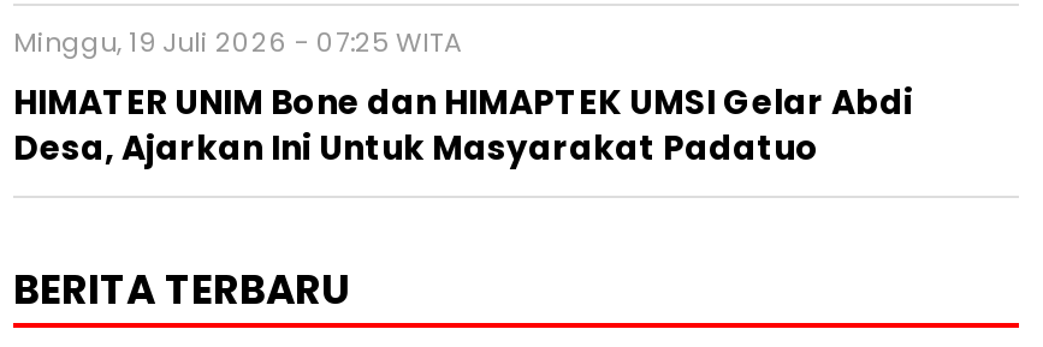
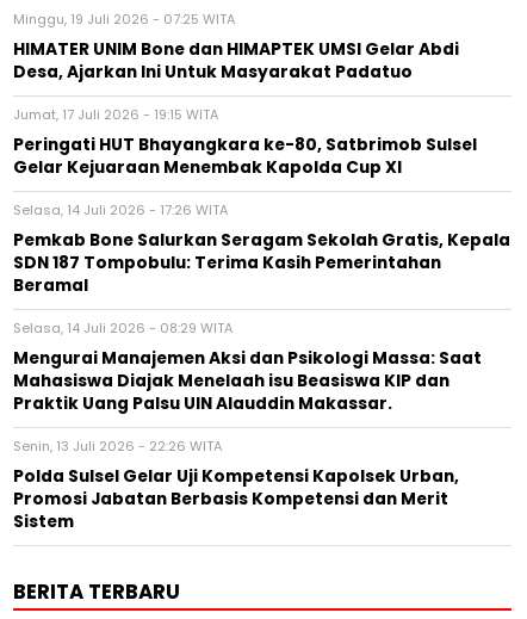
none -> [13,105,510,534] Jumat, 17 Juli 2026 - 19:15 WITA | Peringati HUT Bhayangkara ke-80, Satbrimob Sulsel | Gelar Kejuaraan Menembak Kapolda Cup XI | Selasa, 14 Juli 2026 - 17:26 WITA | Pemkab Bone Salurkan Seragam Sekolah Gratis, Kepala | SDN 187 Tompobulu: Terima Kasih Pemerintahan | Beramal | Selasa, 14 Juli 2026 - 08:29 WITA | Mengurai Manajemen Aksi dan Psikologi Massa: Saat | Mahasiswa Diajak Menelaah isu Beasiswa KIP dan | Praktik Uang Palsu UIN Alauddin Makassar. | Senin, 13 Juli 2026 - 22:26 WITA | Polda Sulsel Gelar Uji Kompetensi Kapolsek Urban, | Promosi Jabatan Berbasis Kompetensi dan Merit | Sistem

